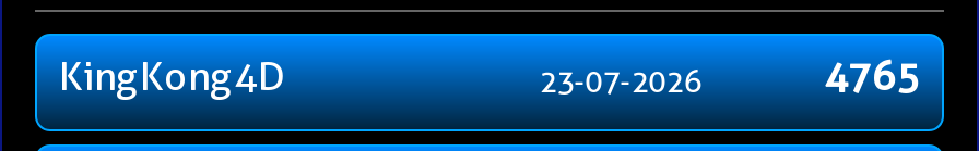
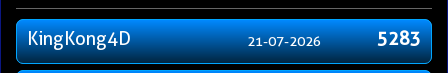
[539,65,701,100] 23-07-2026 -> [247,33,321,49] 21-07-2026
[824,54,920,100] 4765 -> [377,28,421,49] 5283

